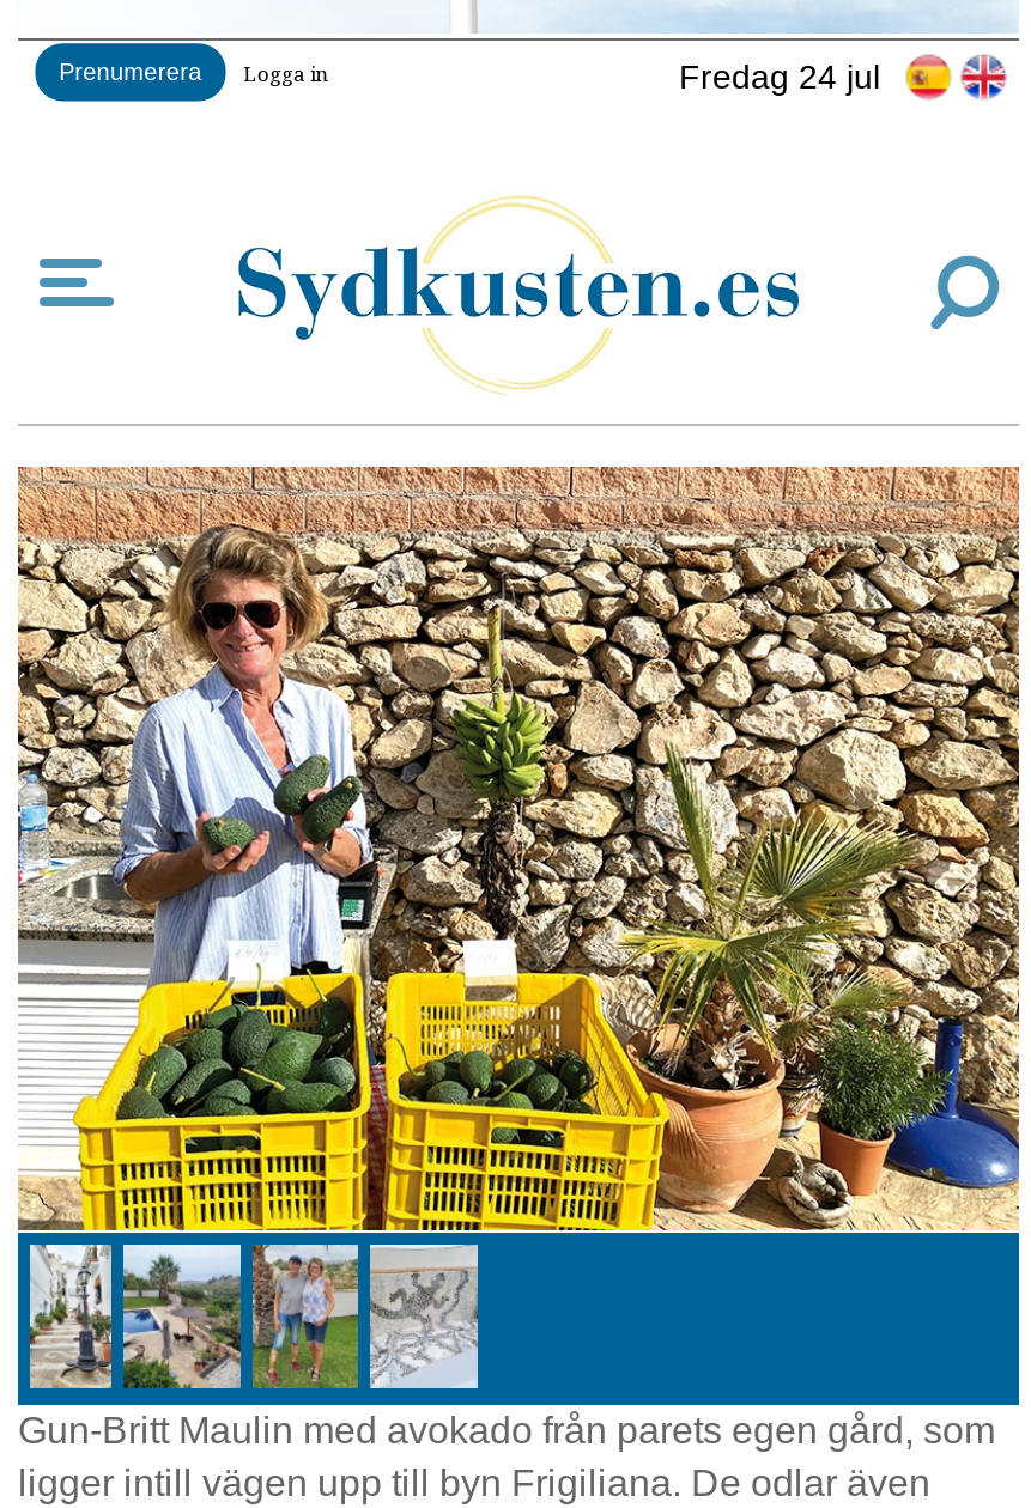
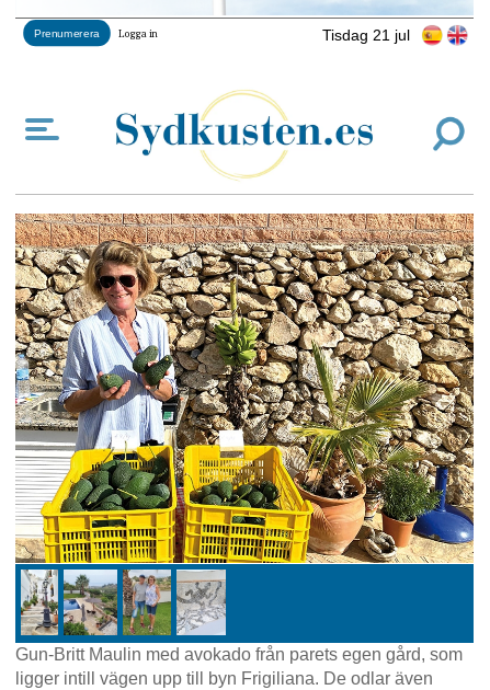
[679,56,880,95] Fredag 24 jul -> [322,26,410,43] Tisdag 21 jul

